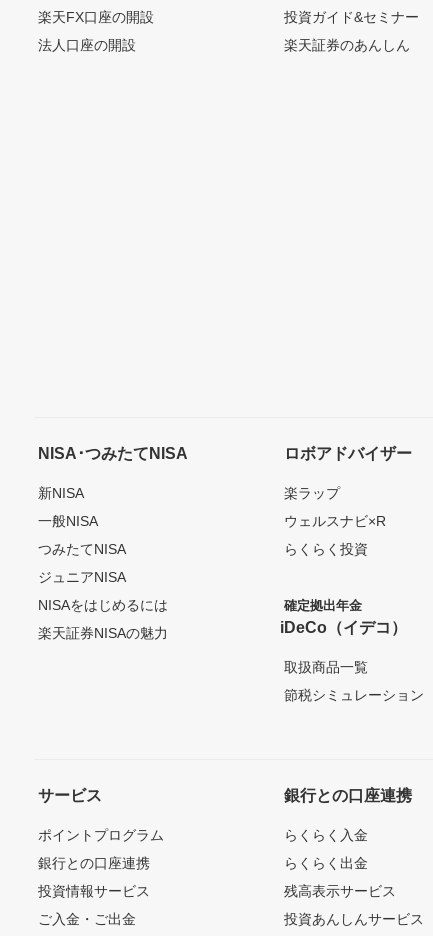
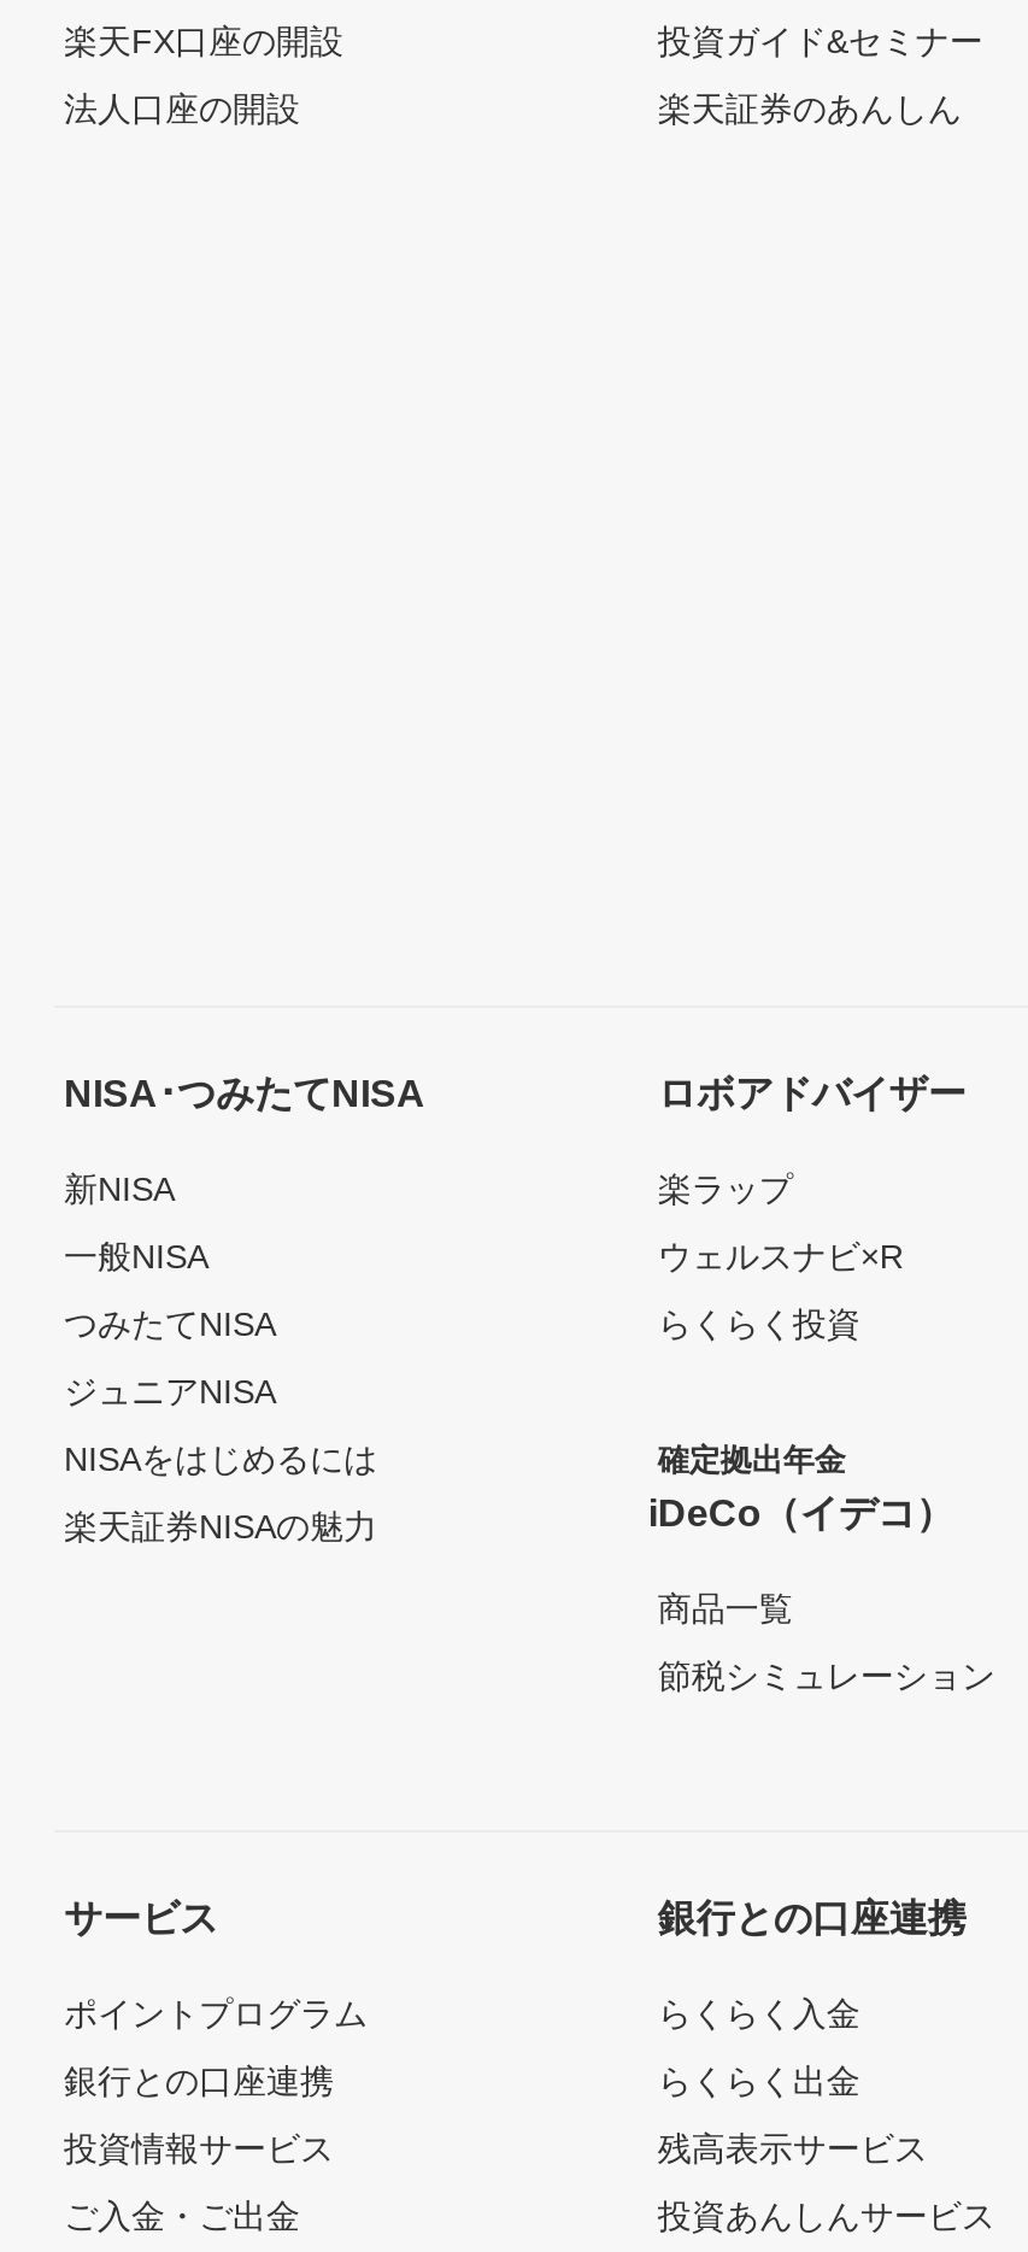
[284,659,368,675] 取扱商品一覧 -> [658,1589,793,1627] 商品一覧

